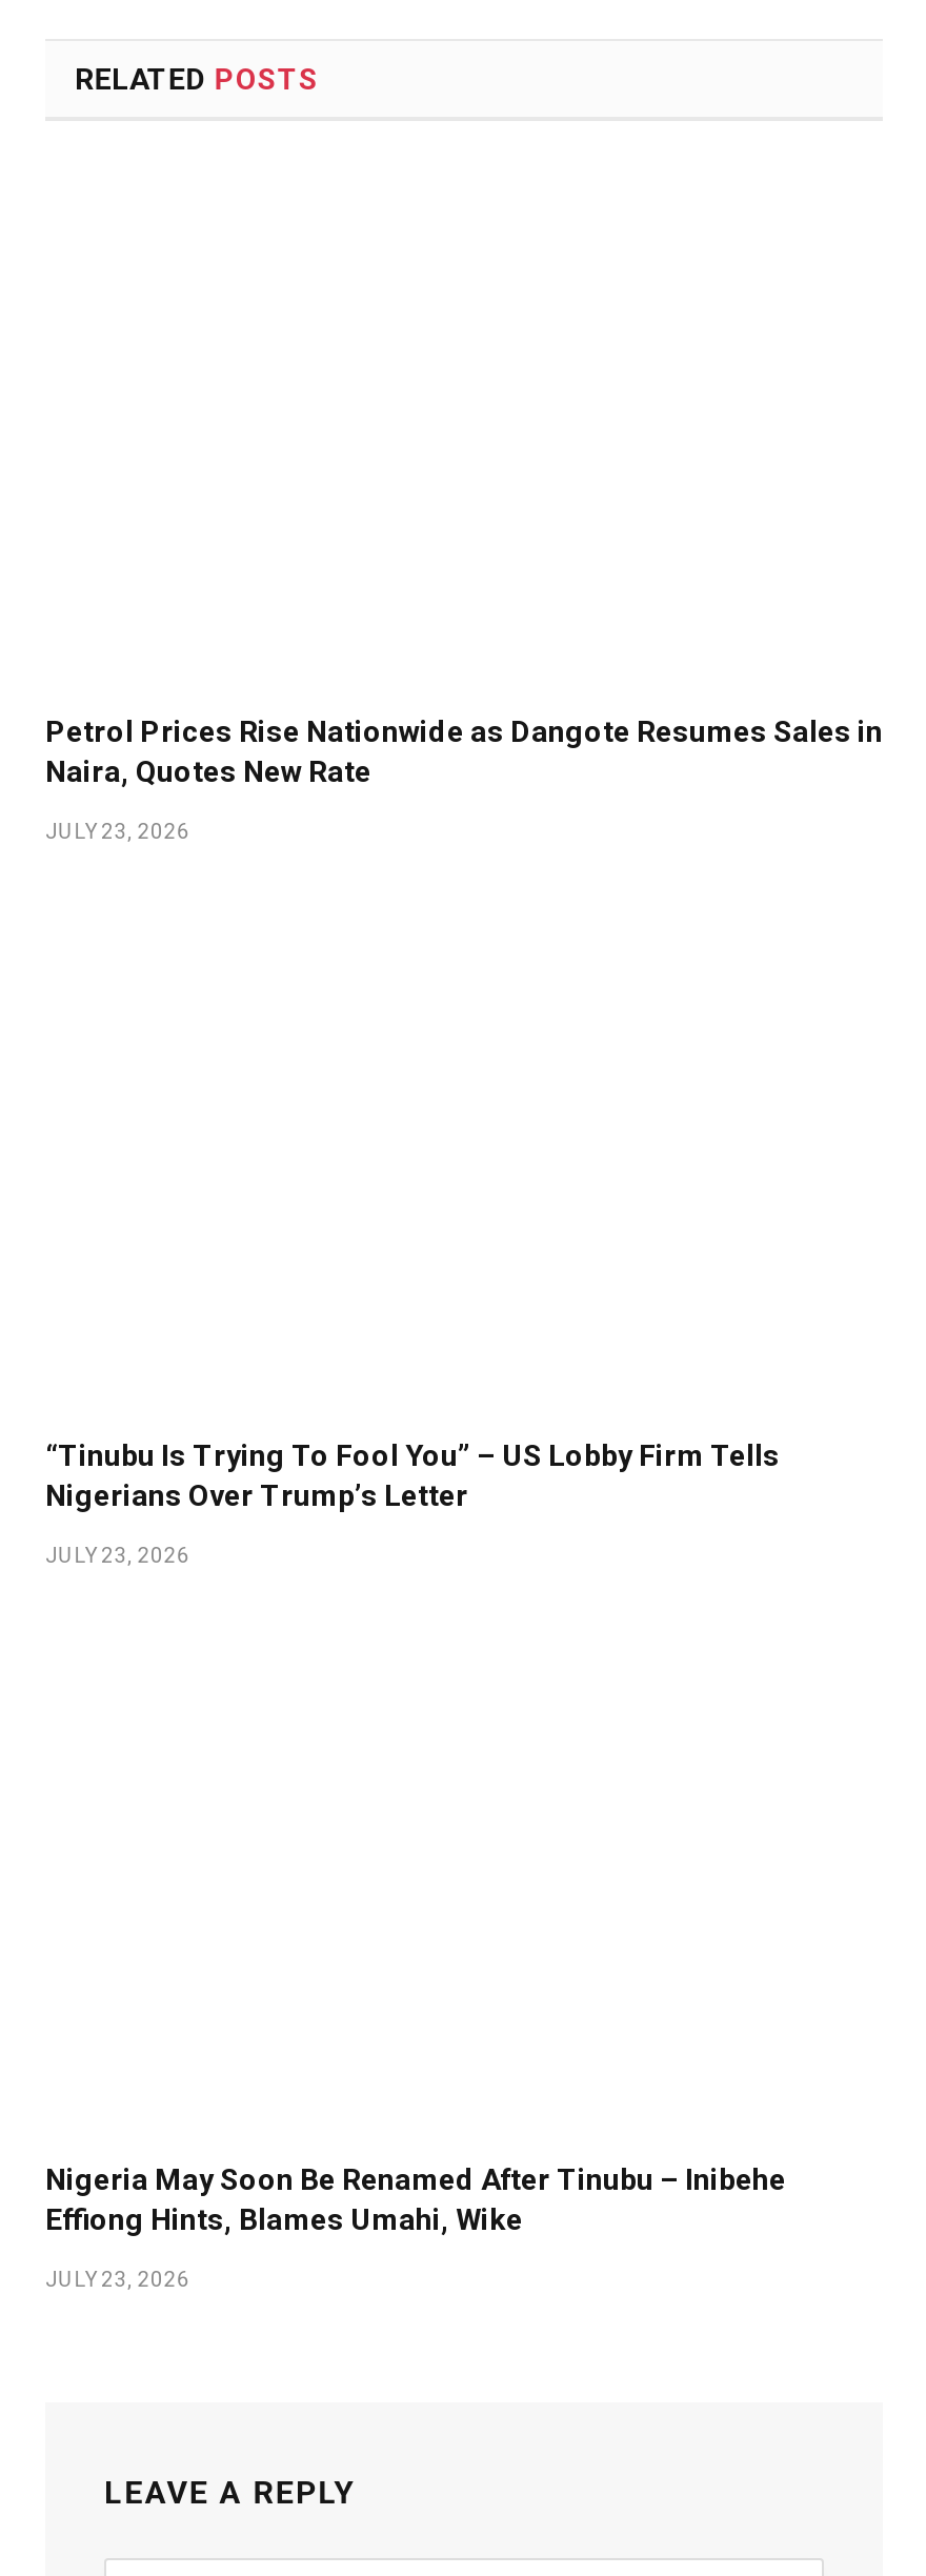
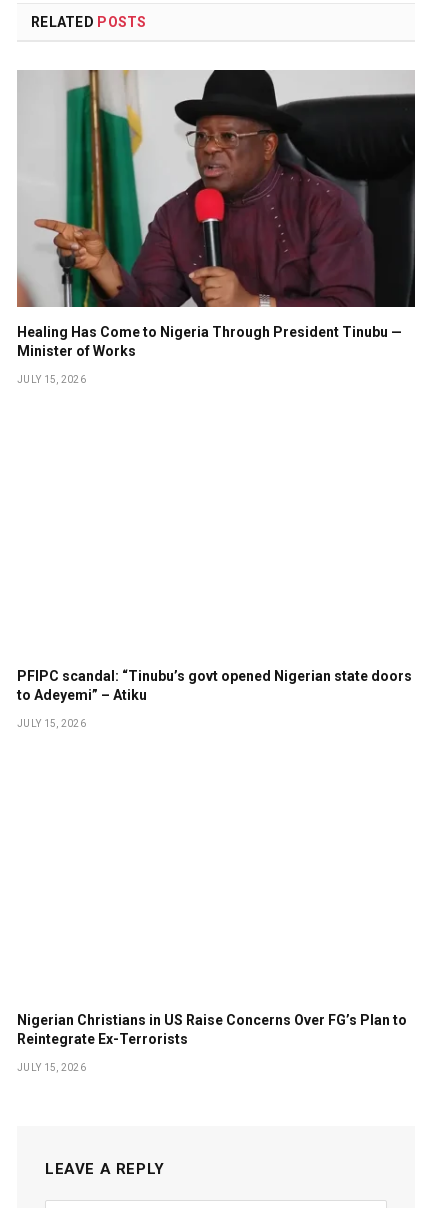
none -> [16,69,416,308] [image]
[45,715,883,788] Petrol Prices Rise Nationwide as Dangote Resumes Sales in | Naira, Quotes New Rate -> [17,324,402,359] Healing Has Come to Nigeria Through President Tinubu — | Minister of Works
[45,820,190,843] JULY 23, 2026 -> [17,374,86,385] JULY 15, 2026
[45,1438,780,1512] “Tinubu Is Trying To Fool You” – US Lobby Firm Tells | Nigerians Over Trump’s Letter -> [17,668,412,703] PFIPC scandal: “Tinubu’s govt opened Nigerian state doors | to Adeyemi” – Atiku
[45,1543,190,1567] JULY 23, 2026 -> [17,718,86,729] JULY 15, 2026
[45,2162,786,2236] Nigeria May Soon Be Renamed After Tinubu – Inibehe | Effiong Hints, Blames Umahi, Wike -> [17,1012,407,1047] Nigerian Christians in US Raise Concerns Over FG’s Plan to | Reintegrate Ex-Terrorists
[45,2267,190,2290] JULY 23, 2026 -> [17,1062,86,1073] JULY 15, 2026

